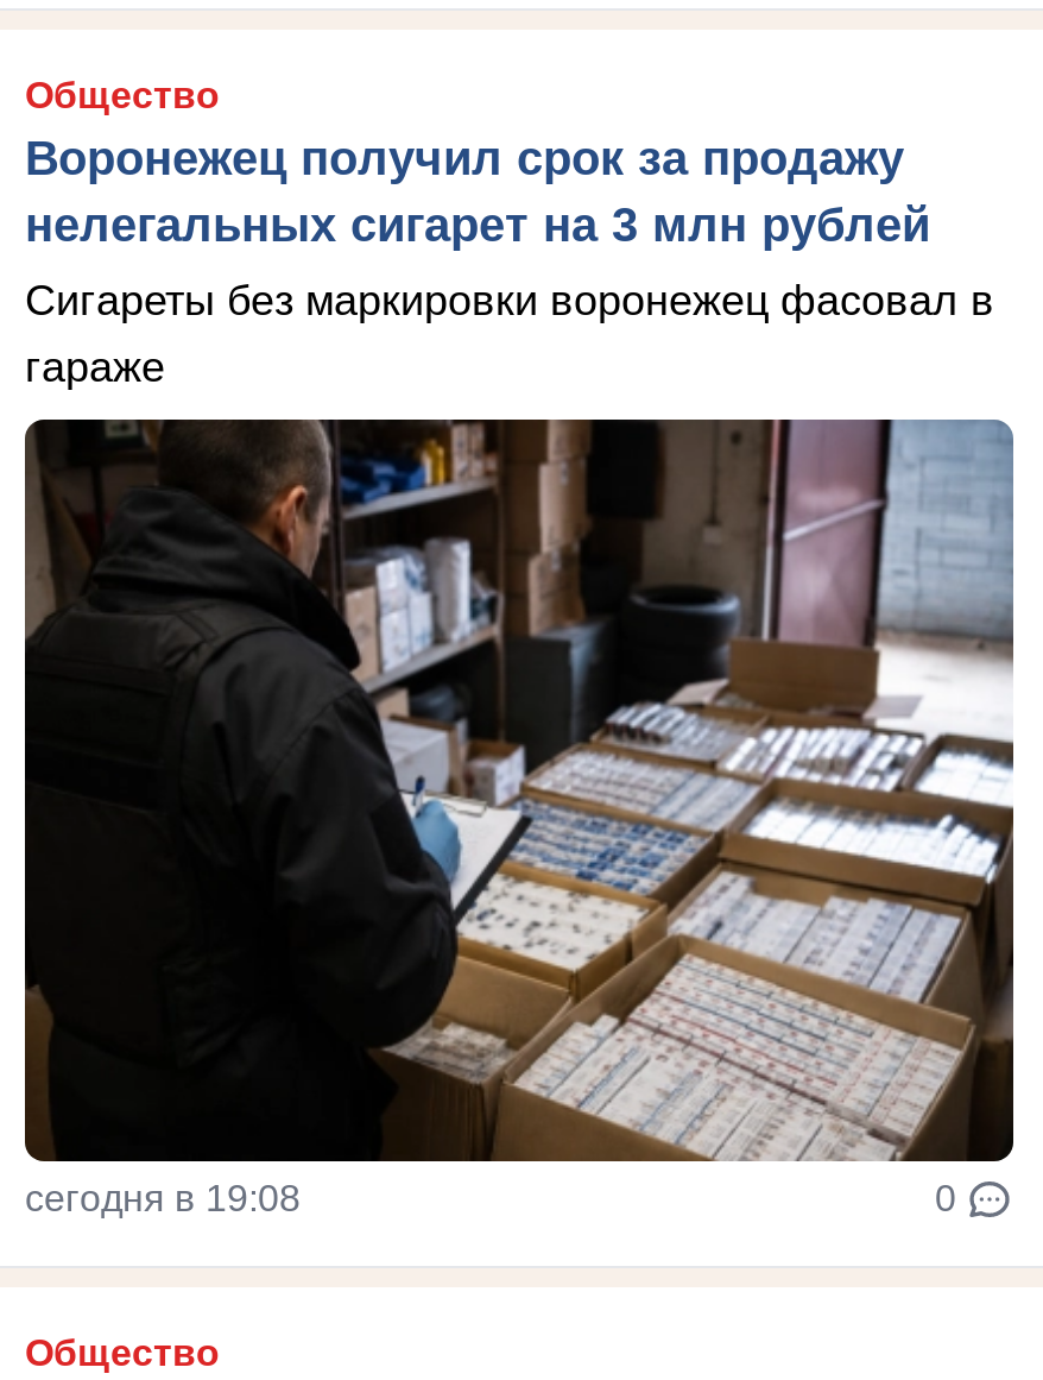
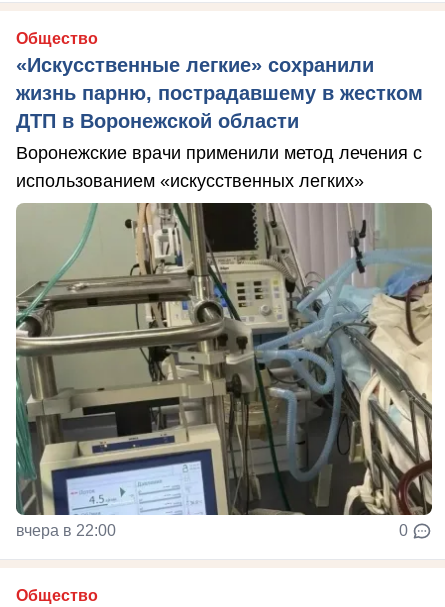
[25,131,930,250] Воронежец получил срок за продажу | нелегальных сигарет на 3 млн рублей -> [16,53,423,131] «Искусственные легкие» сохранили | жизнь парню, пострадавшему в жестком | ДТП в Воронежской области
[25,276,994,390] Сигареты без маркировки воронежец фасовал в | гараже -> [16,142,422,190] Воронежские врачи применили метод лечения с | использованием «искусственных легких»
[23,420,1016,1217] [image] | сегодня в 19:08 -> [15,202,433,538] [image] | вчера в 22:00

